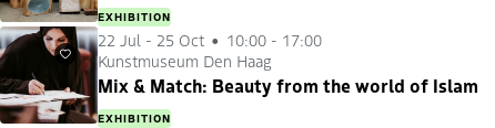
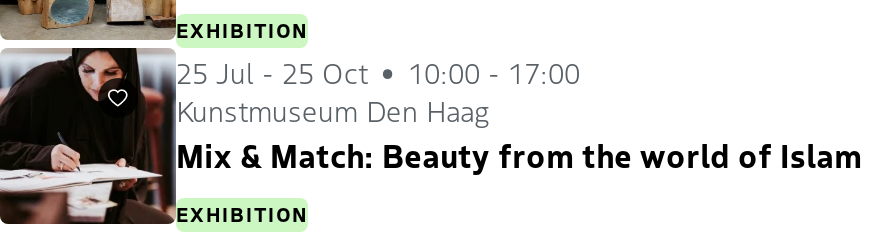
[98,29,322,51] 22 Jul - 25 Oct 10:00 - 17:00 -> [176,52,580,92] 25 Jul - 25 Oct 10:00 - 17:00

